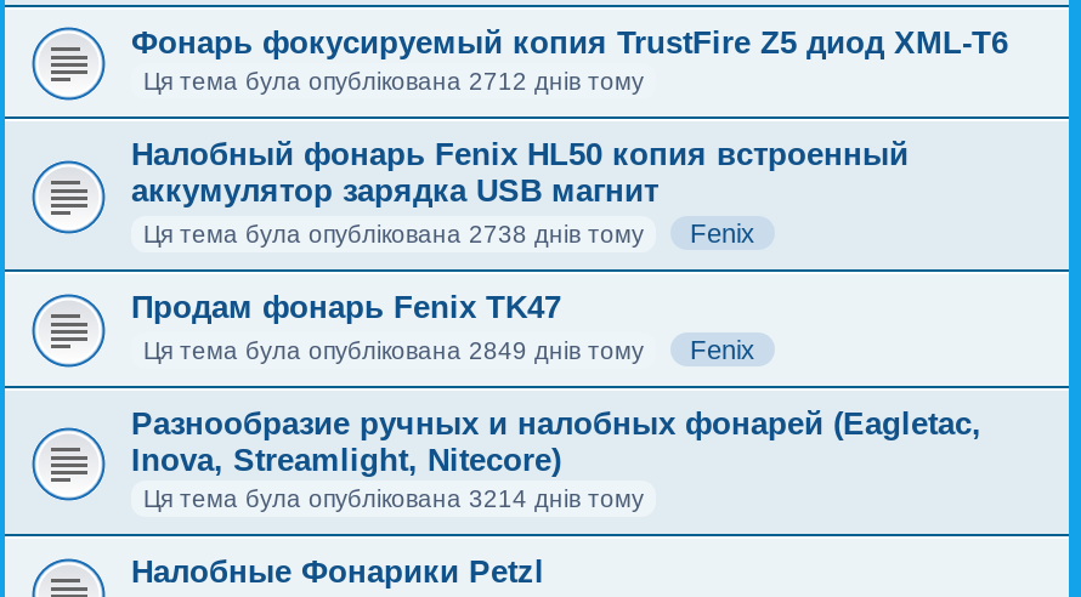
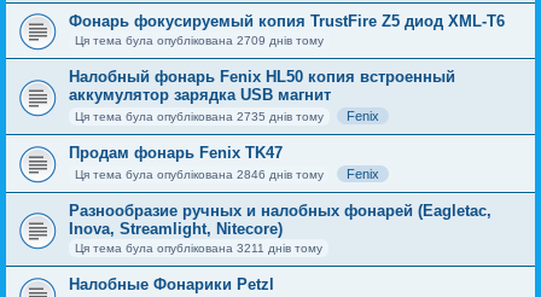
[143,67,644,94] Ця тема була опублікована 2712 днів тому -> [75,33,324,47] Ця тема була опублікована 2709 днів тому
[143,220,644,247] Ця тема була опублікована 2738 днів тому -> [75,109,324,123] Ця тема була опублікована 2735 днів тому
[143,336,644,363] Ця тема була опублікована 2849 днів тому -> [75,167,324,181] Ця тема була опублікована 2846 днів тому
[143,484,644,511] Ця тема була опублікована 3214 днів тому -> [75,241,322,254] Ця тема була опублікована 3211 днів тому

